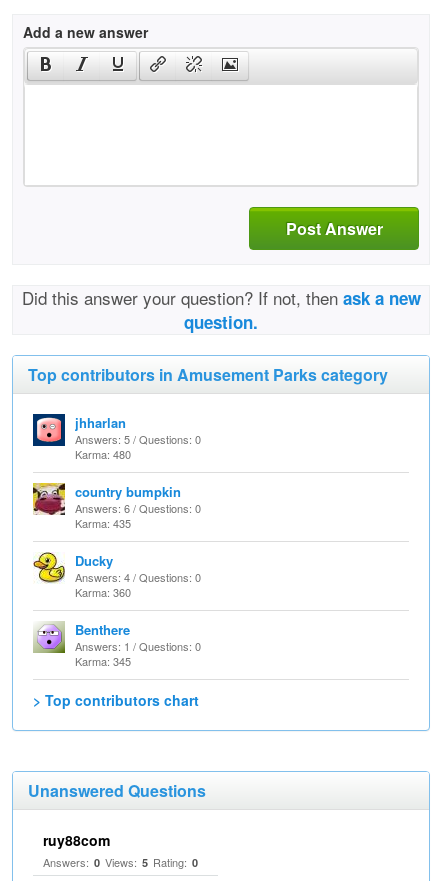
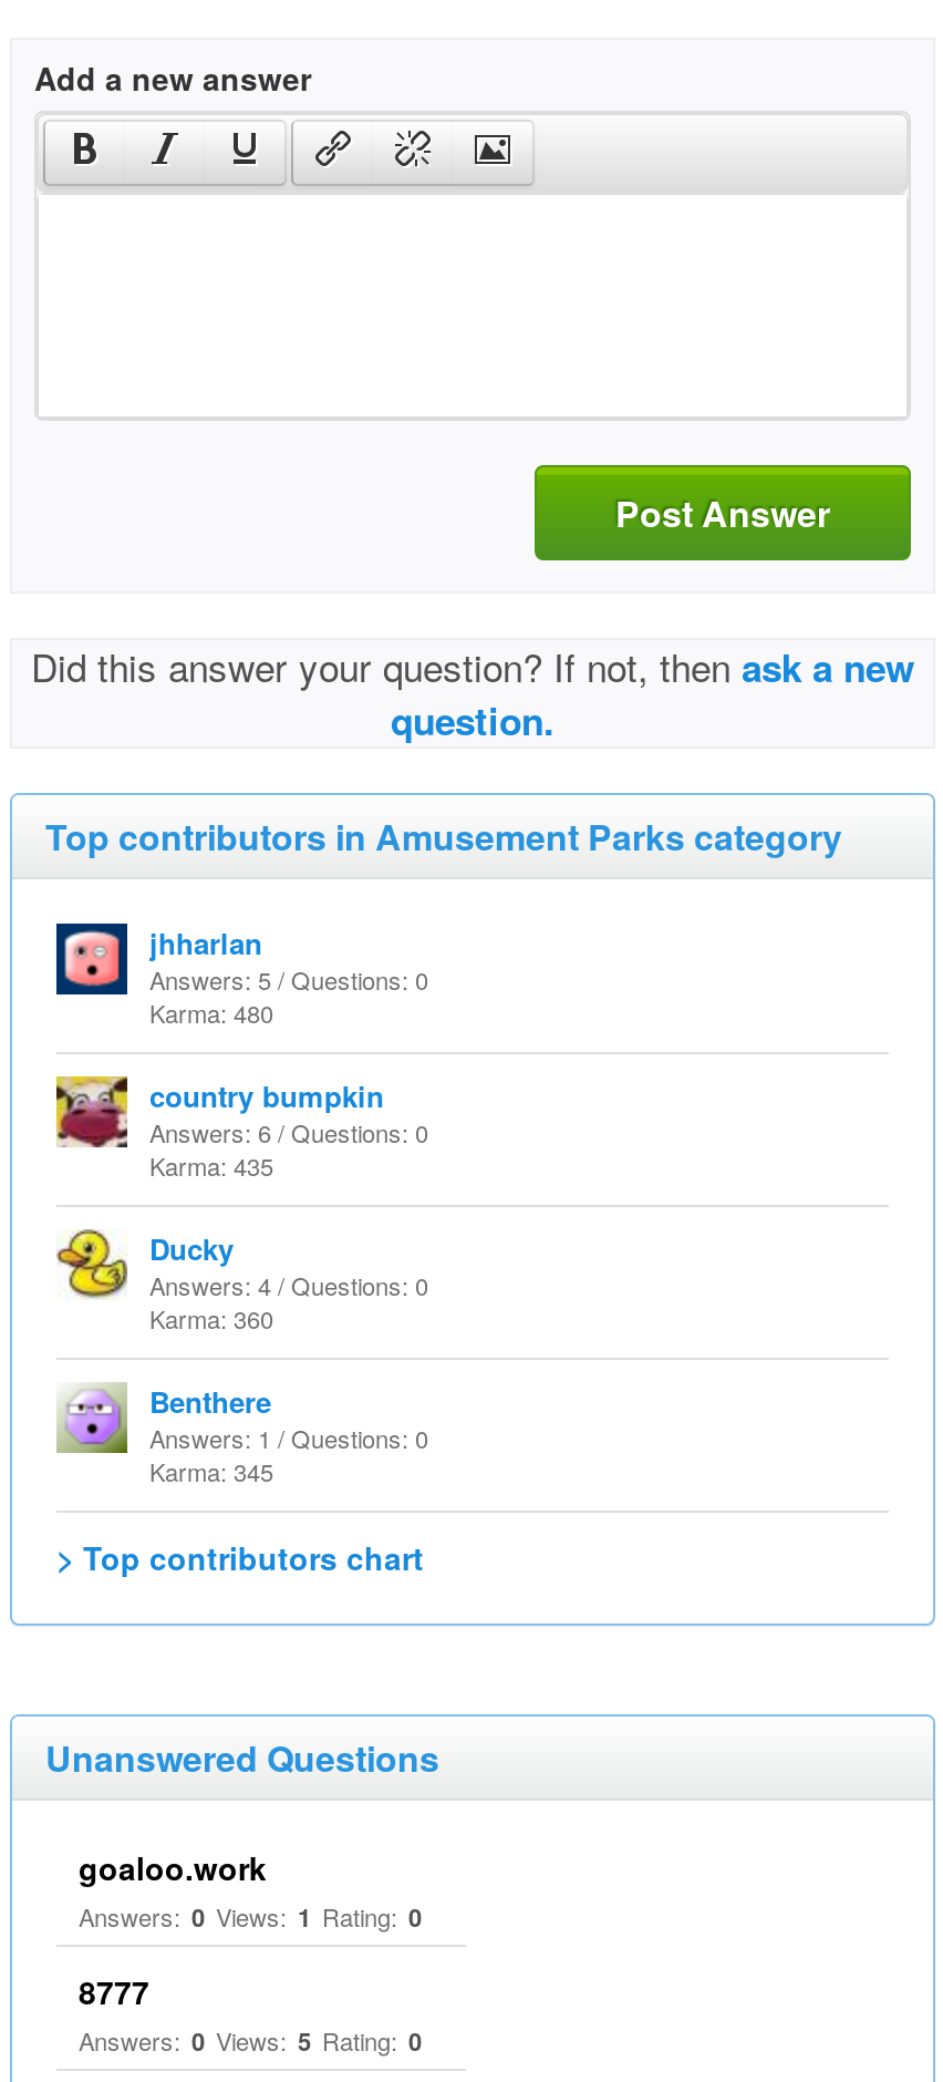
[43,830,110,850] ruy88com -> [79,1845,422,2013] goaloo.work | Answers: 0 Views: 1 Rating: 0 | 8777

